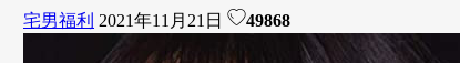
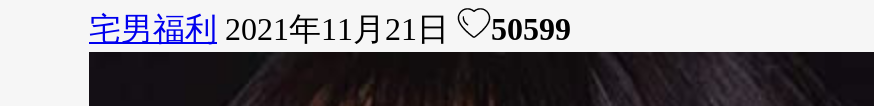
[23,11,290,29] 宅男福利 2021年11月21日 49868 -> [89,11,571,45] 宅男福利 2021年11月21日 50599

